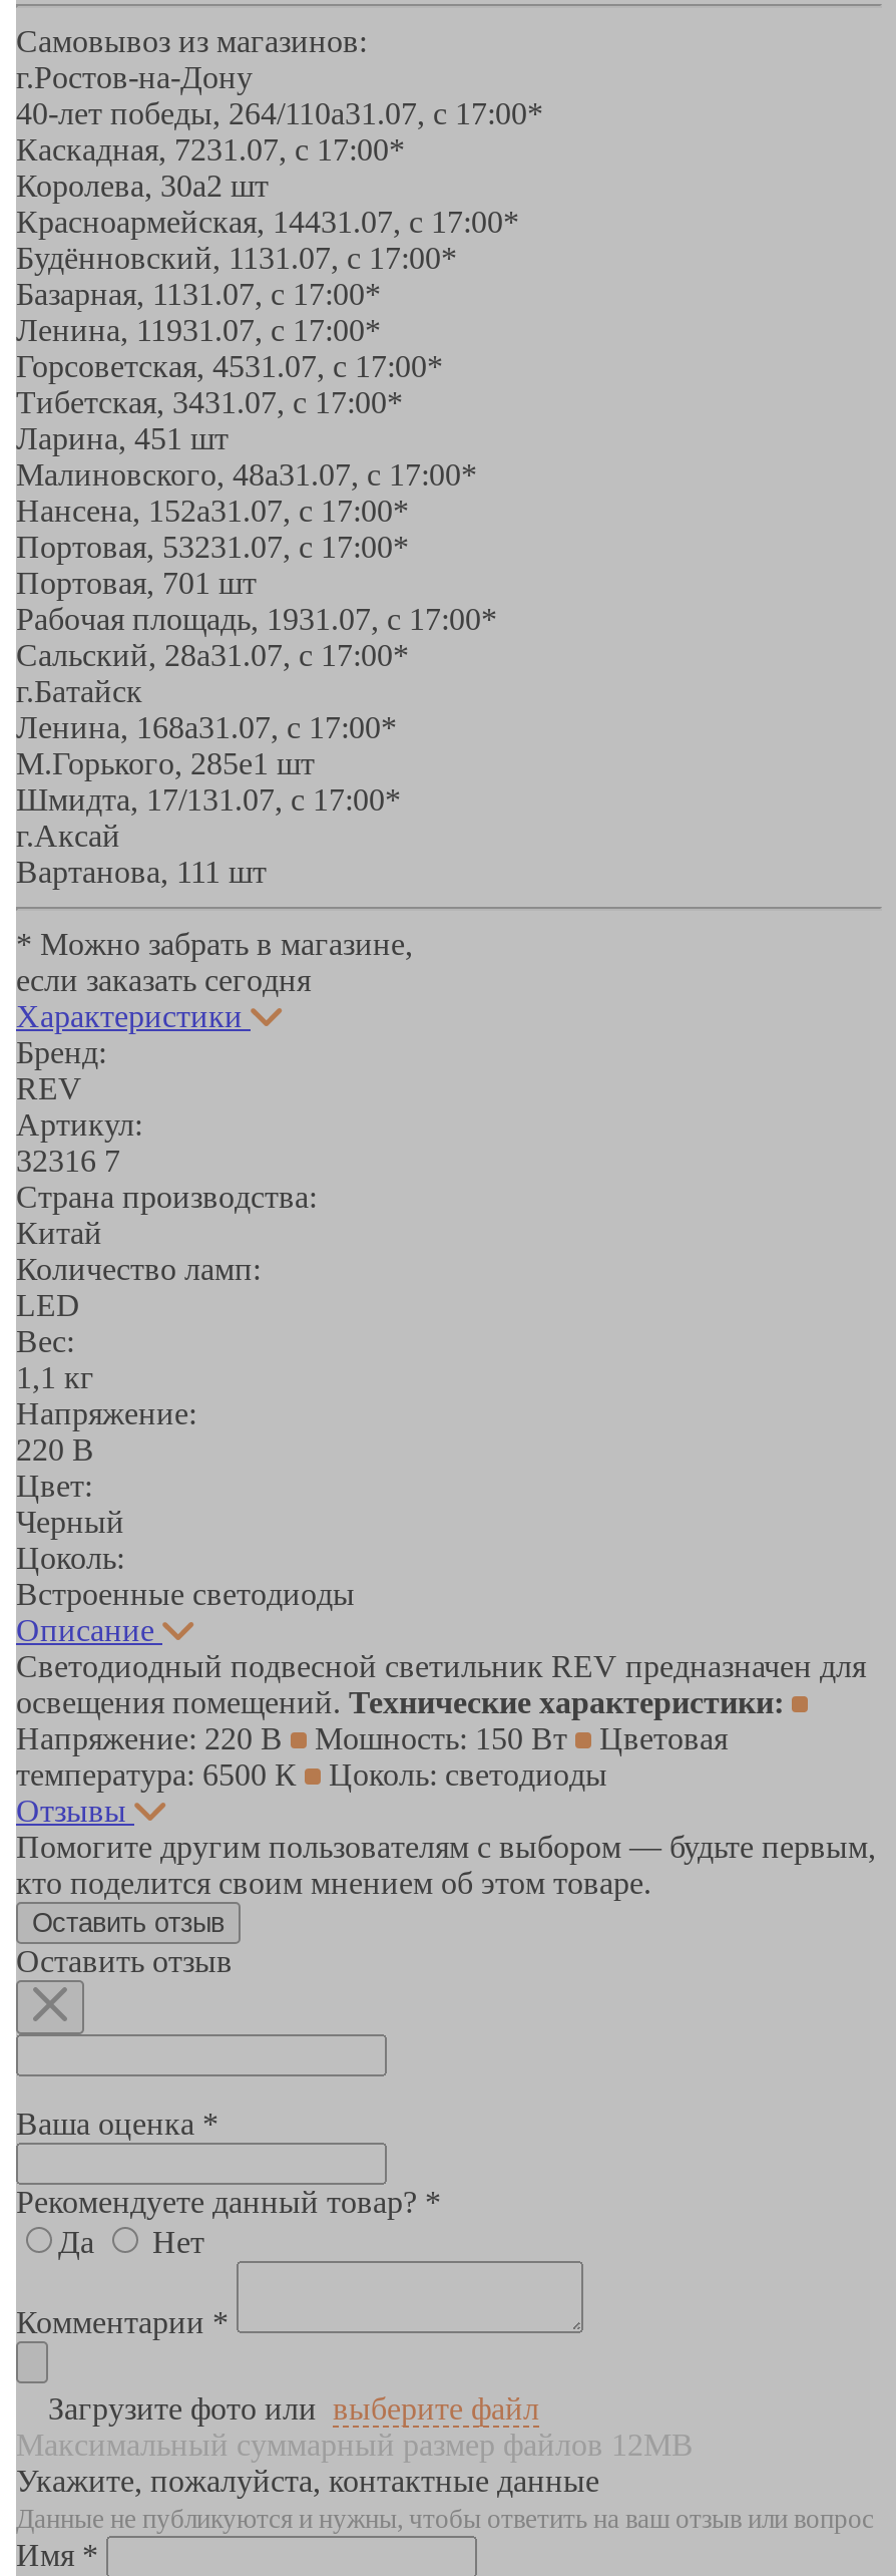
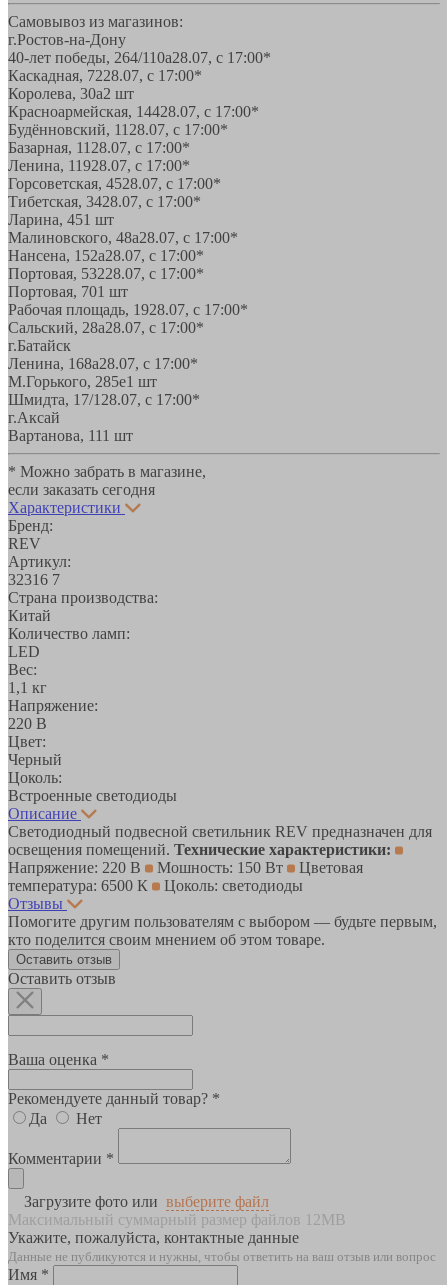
[16,95,543,130] 40-лет победы, 264/110а31.07, с 17:00* -> [8,49,271,66] 40-лет победы, 264/110а28.07, с 17:00*
[16,132,405,166] Каскадная, 7231.07, с 17:00* -> [8,67,202,84] Каскадная, 7228.07, с 17:00*
[16,204,519,238] Красноармейская, 14431.07, с 17:00* -> [8,103,259,120] Красноармейская, 14428.07, с 17:00*
[16,240,457,274] Будённовский, 11 31.07, с 17:00* -> [8,121,228,138] Будённовский, 11 28.07, с 17:00*
[16,276,381,310] Базарная, 11 31.07, с 17:00* -> [8,139,190,156] Базарная, 11 28.07, с 17:00*
[16,312,381,346] Ленина, 11931.07, с 17:00* -> [8,157,190,174] Ленина, 11928.07, с 17:00*
[16,348,443,382] Горсоветская, 4531.07, с 17:00* -> [8,175,221,192] Горсоветская, 4528.07, с 17:00*
[16,384,403,418] Тибетская, 3431.07, с 17:00* -> [8,193,201,210] Тибетская, 3428.07, с 17:00*
[16,457,477,491] Малиновского, 48а31.07, с 17:00* -> [8,229,238,246] Малиновского, 48а28.07, с 17:00*
[16,493,409,527] Нансена, 152а31.07, с 17:00* -> [8,247,204,264] Нансена, 152а28.07, с 17:00*
[16,529,409,563] Портовая, 53231.07, с 17:00* -> [8,265,204,282] Портовая, 53228.07, с 17:00*
[16,601,497,635] Рабочая площадь, 1931.07, с 17:00* -> [8,301,248,318] Рабочая площадь, 1928.07, с 17:00*
[16,637,409,671] Сальский, 28a31.07, с 17:00* -> [8,319,204,336] Сальский, 28a28.07, с 17:00*
[16,709,397,744] Ленина, 168а31.07, с 17:00* -> [8,355,198,372] Ленина, 168а28.07, с 17:00*
[16,782,401,816] Шмидта, 17/1 31.07, с 17:00* -> [8,391,200,408] Шмидта, 17/1 28.07, с 17:00*

